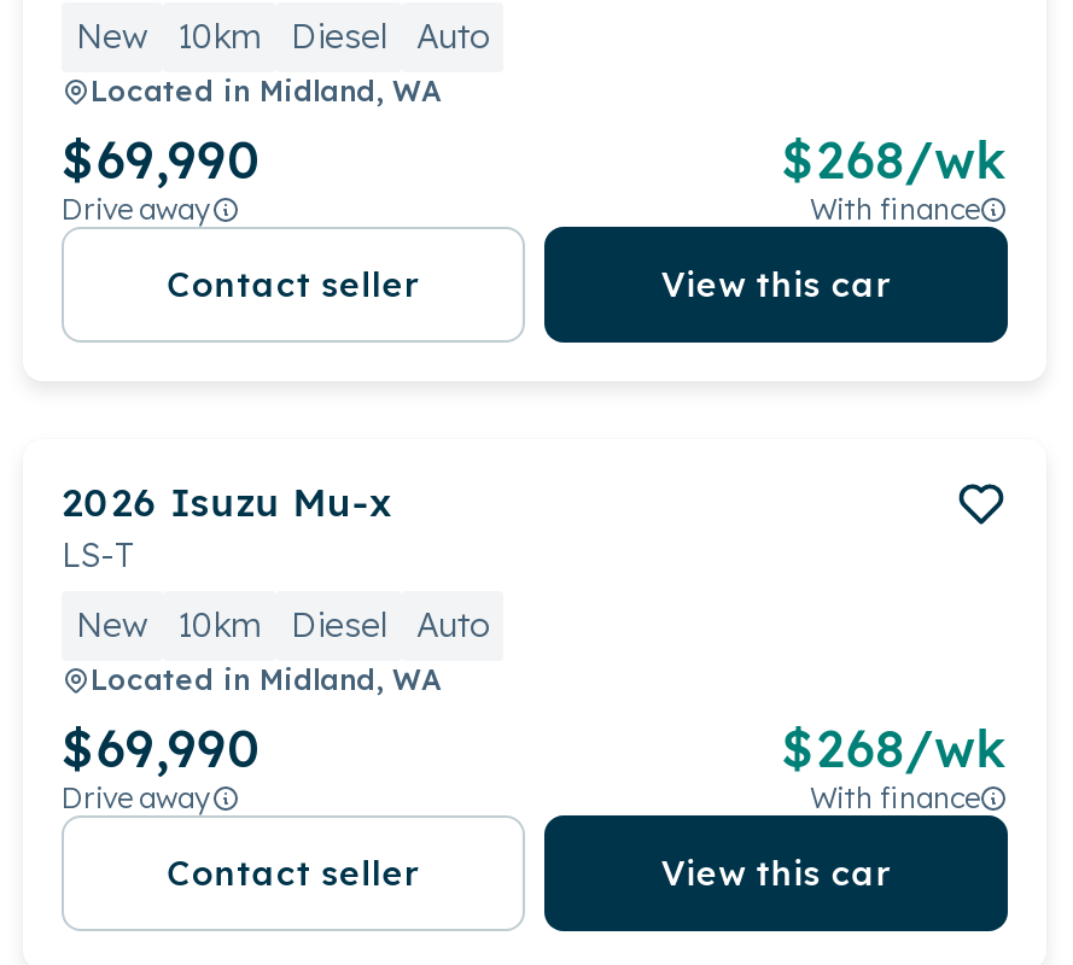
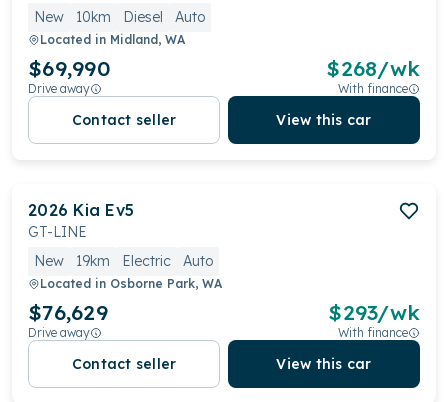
[62,478,392,577] 2026 Isuzu Mu-x | LS-T -> [28,200,134,241] 2026 Kia Ev5 | GT-LINE
[177,603,387,647] 10km | Diesel -> [76,252,171,270] 19km | Electric
[62,661,441,779] Located in Midland, WA | $69,990 -> [28,276,222,325] Located in Osborne Park, WA | $76,629
[781,717,1008,779] $268/wk -> [328,299,420,325] $293/wk

